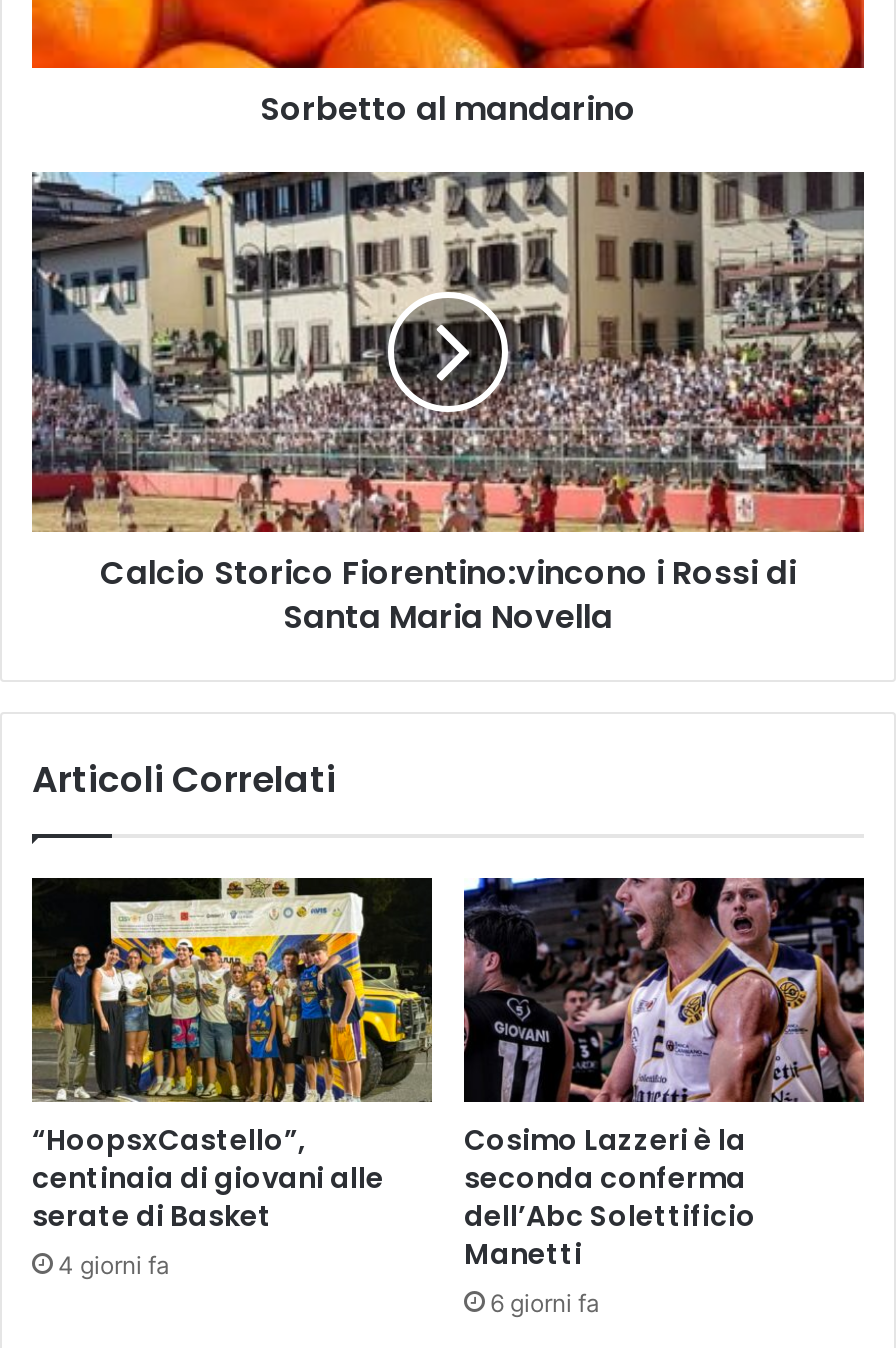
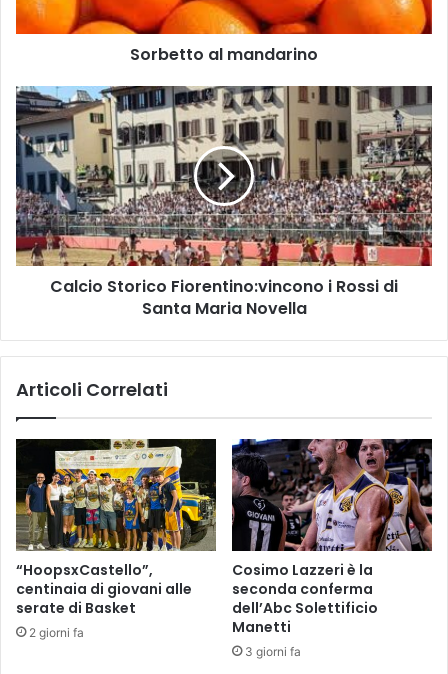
[58,1251,170,1281] 4 giorni fa -> [29,625,84,640] 2 giorni fa
[490,1289,600,1319] 6 giorni fa -> [245,644,301,659] 3 giorni fa

